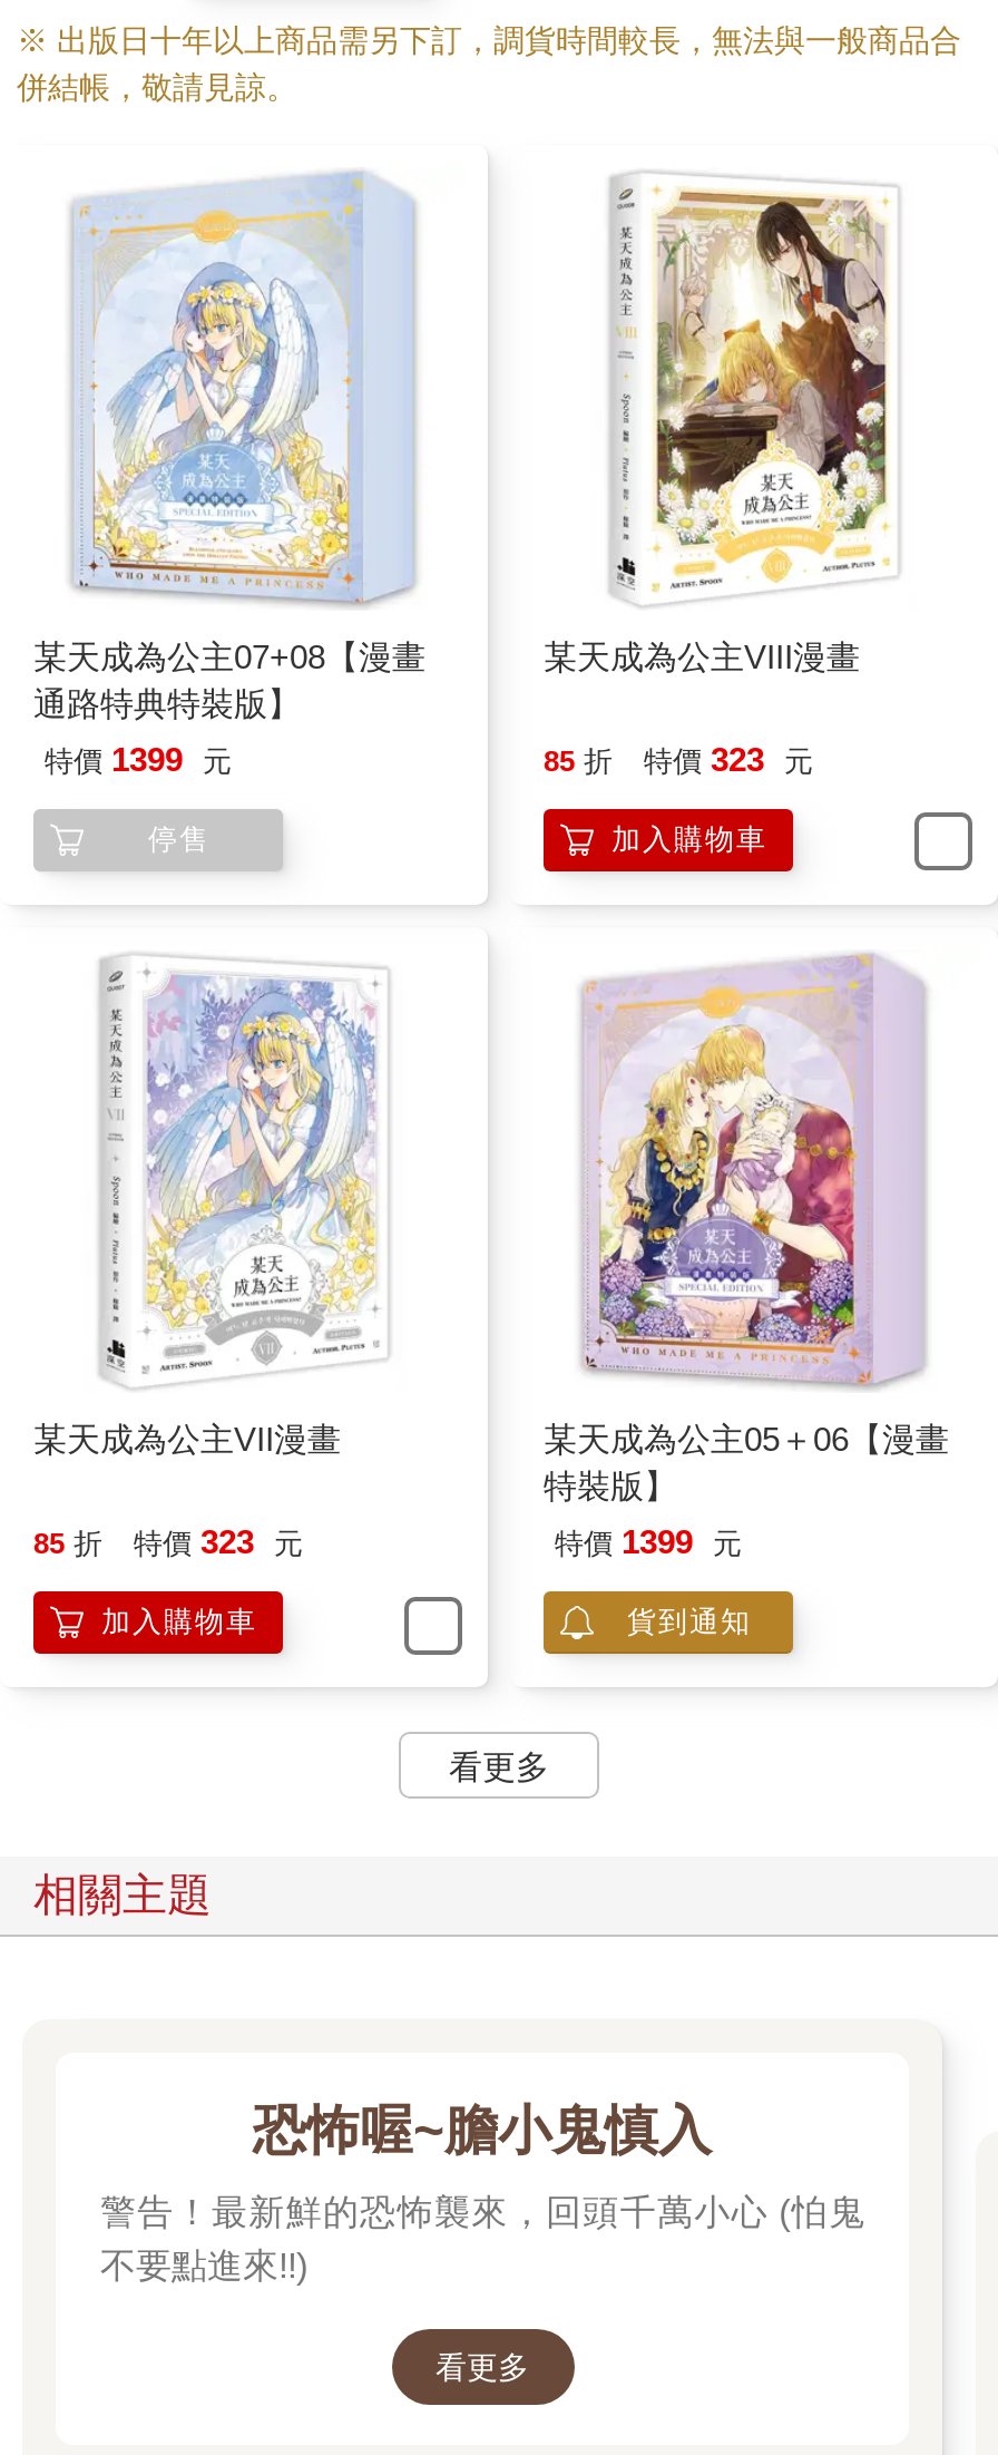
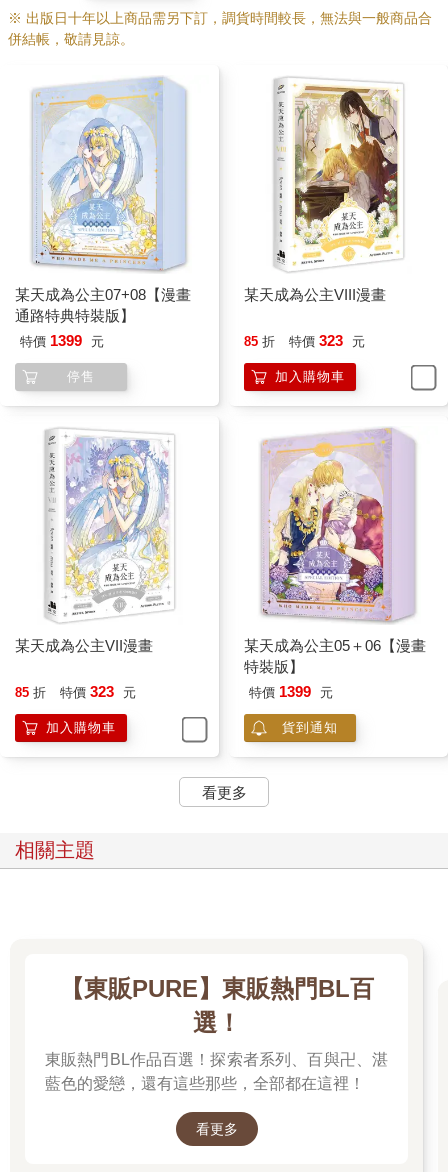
[253,2101,712,2161] 恐怖喔~膽小鬼慎入 -> [59,975,373,1036] 【東販PURE】東販熱門BL百 | 選！
[100,2194,864,2286] 警告！最新鮮的恐怖襲來，回頭千萬小心 (怕鬼 | 不要點進來!!) -> [45,1051,388,1092] 東販熱門BL作品百選！探索者系列、百與卍、湛 | 藍色的愛戀，還有這些那些，全部都在這裡！

